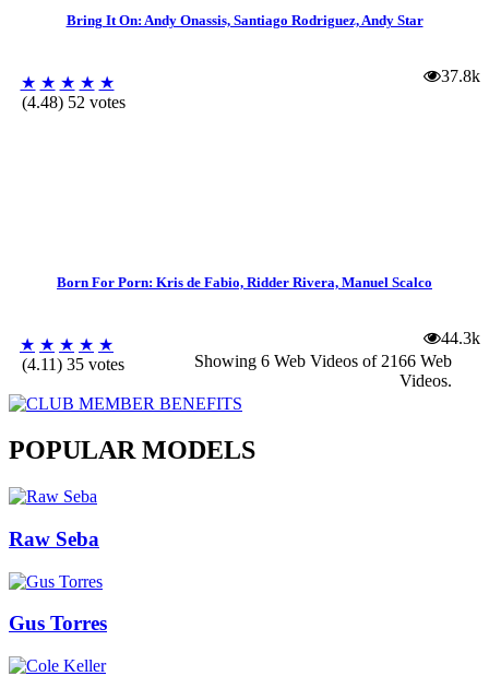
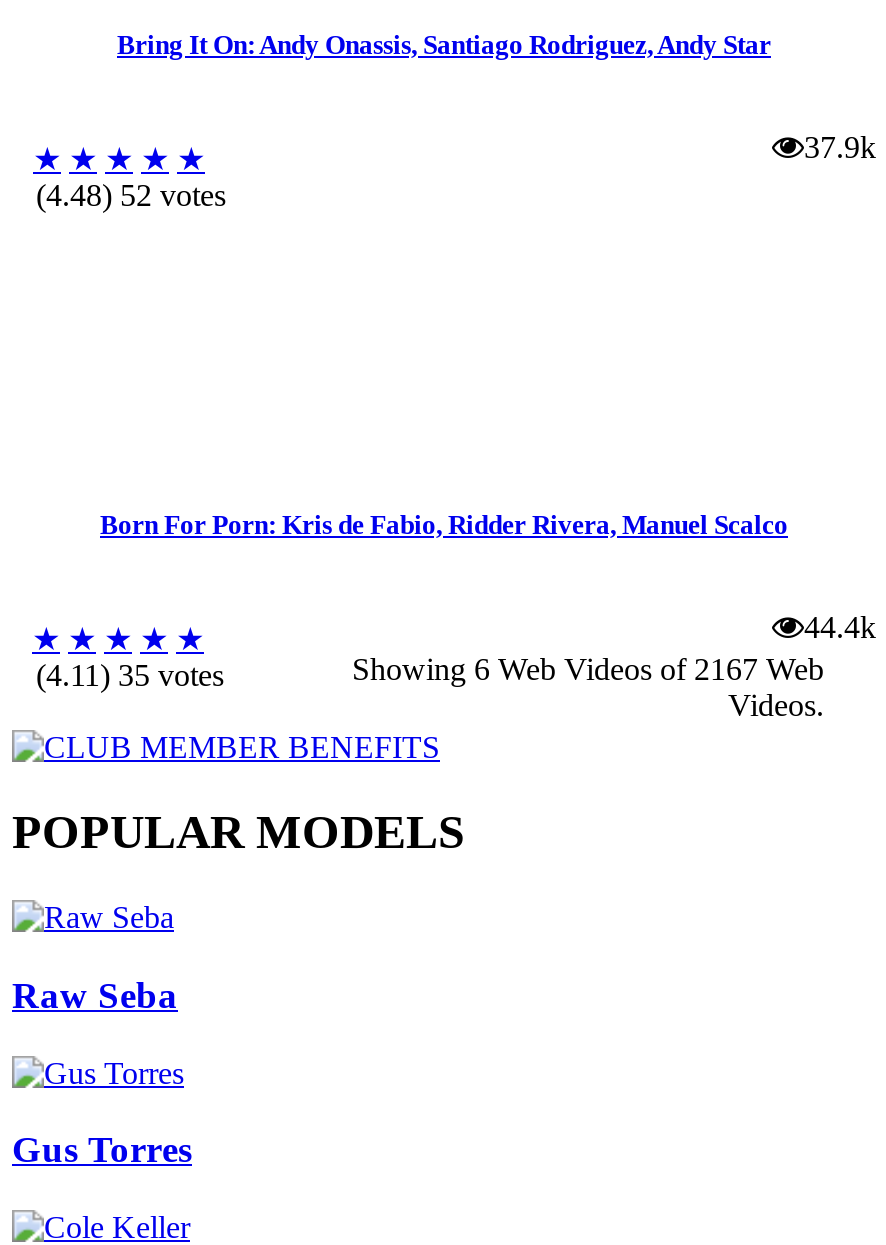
[441,67,480,85] 37.8k -> [804,130,876,164] 37.9k
[194,329,480,370] 44.3k | Showing 6 Web Videos of 2166 Web -> [352,610,876,686] 44.4k | Showing 6 Web Videos of 2167 Web

